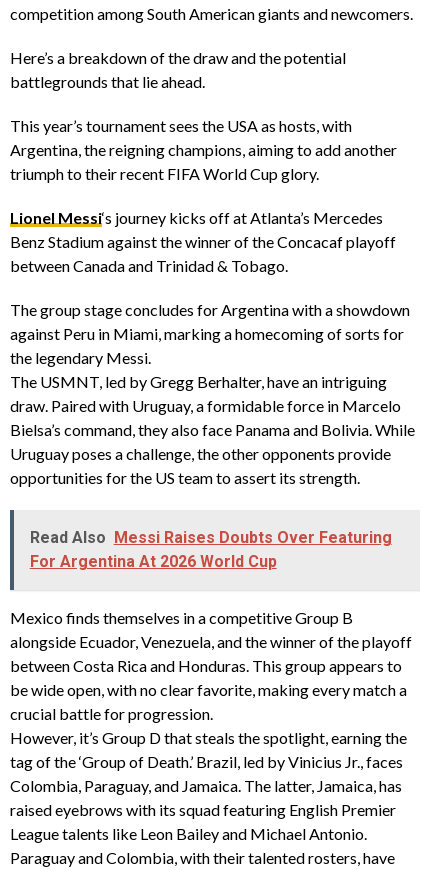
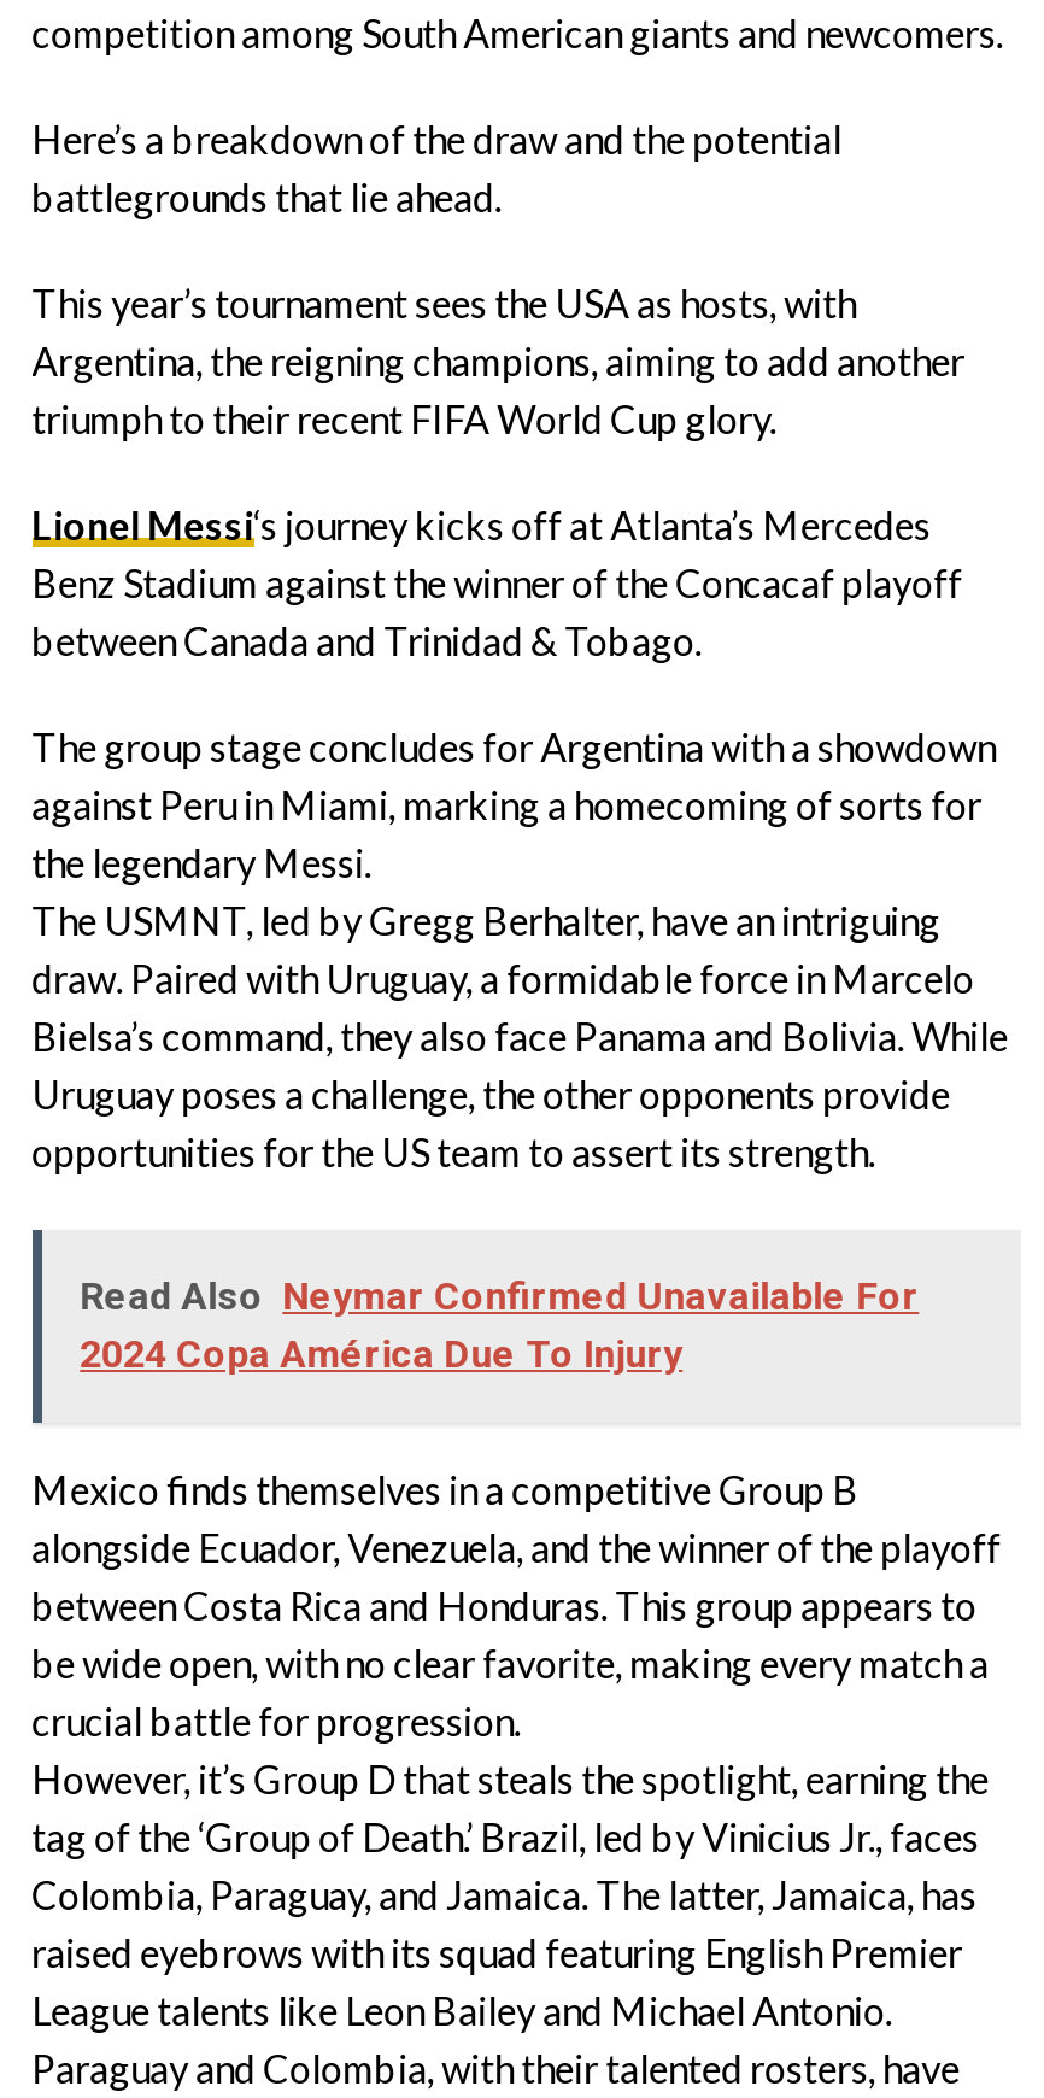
[30,528,392,571] Read Also Messi Raises Doubts Over Featuring | For Argentina At 2026 World Cup -> [80,1273,919,1377] Read Also Neymar Confirmed Unavailable For | 2024 Copa América Due To Injury

